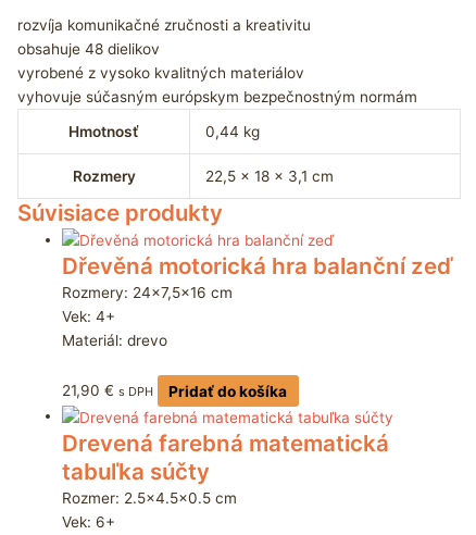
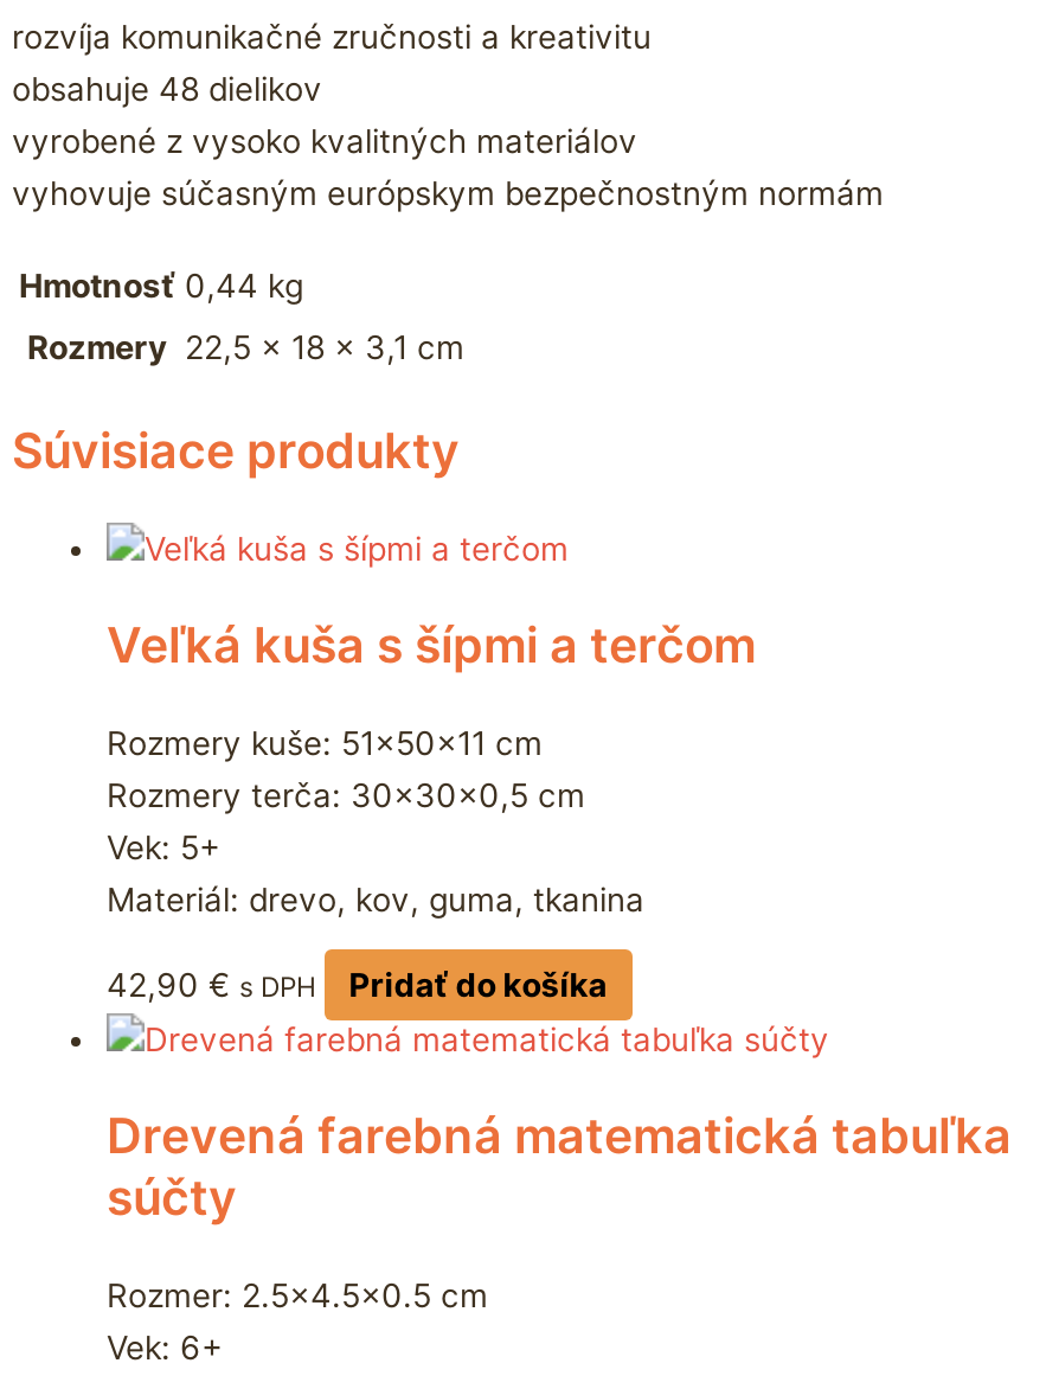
[62,253,453,400] Dřevěná motorická hra balanční zeď | Rozmery: 24×7,5×16 cm | Vek: 4+ | Materiál: drevo | 21,90 € s DPH -> [107,615,756,1003] Veľká kuša s šípmi a terčom | Rozmery kuše: 51x50x11 cm | Rozmery terča: 30x30x0,5 cm | Vek: 5+ | Materiál: drevo, kov, guma, tkanina | 42,90 € s DPH

